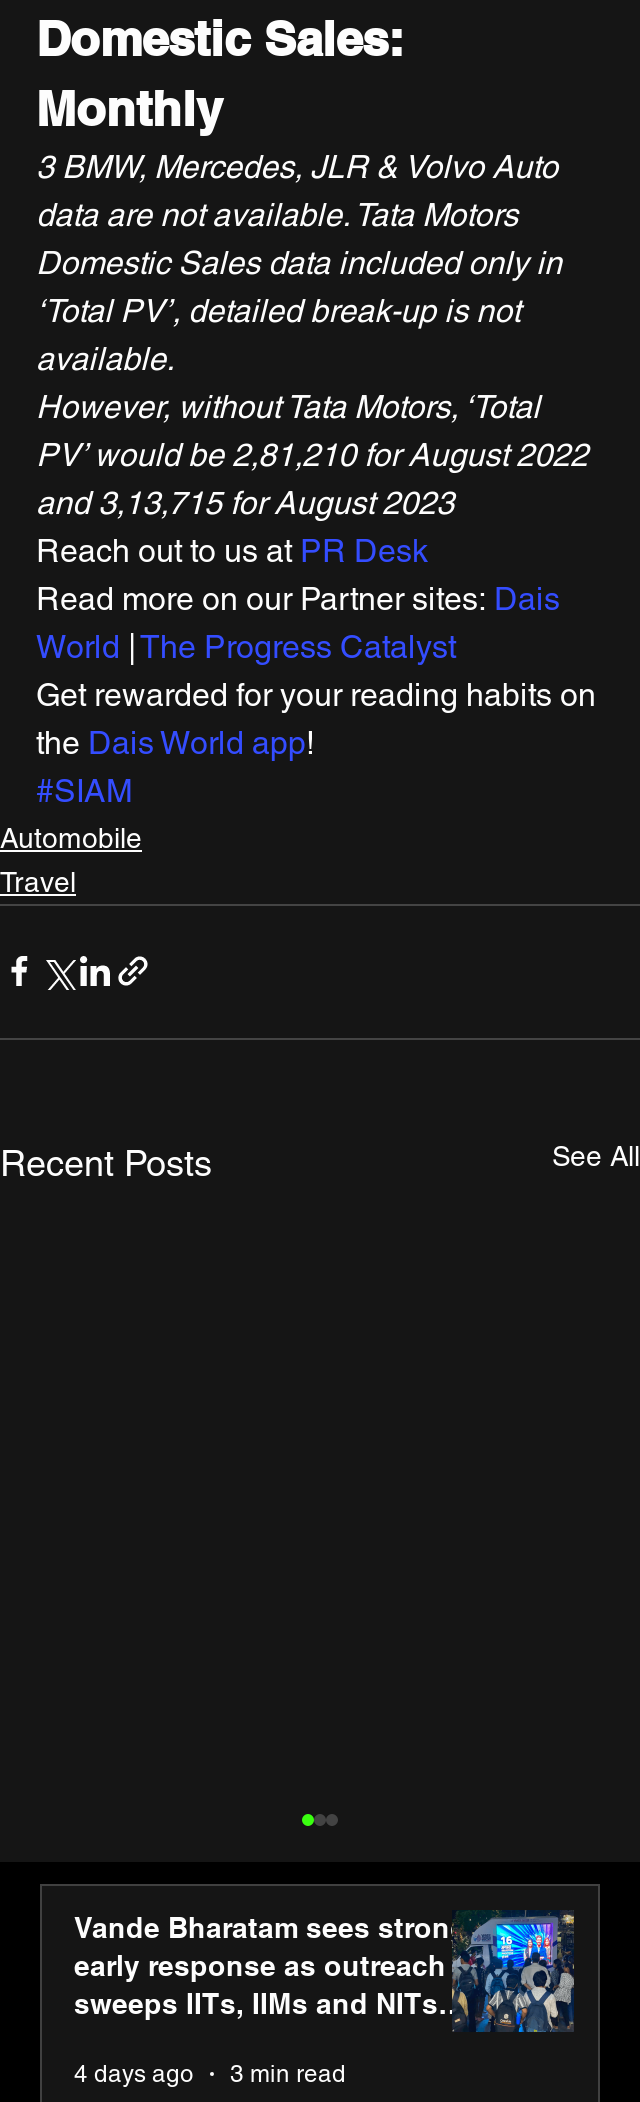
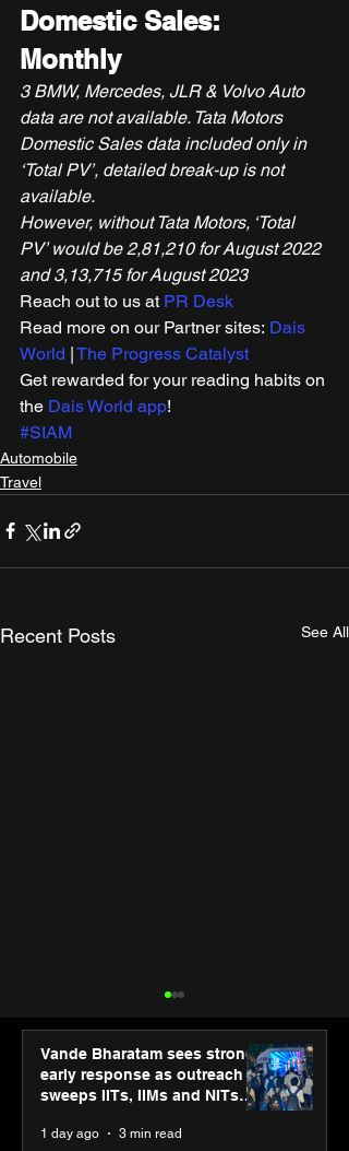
[74,2060,346,2088] 4 days ago 3 min read -> [40,1126,182,1141] 1 day ago 3 min read

